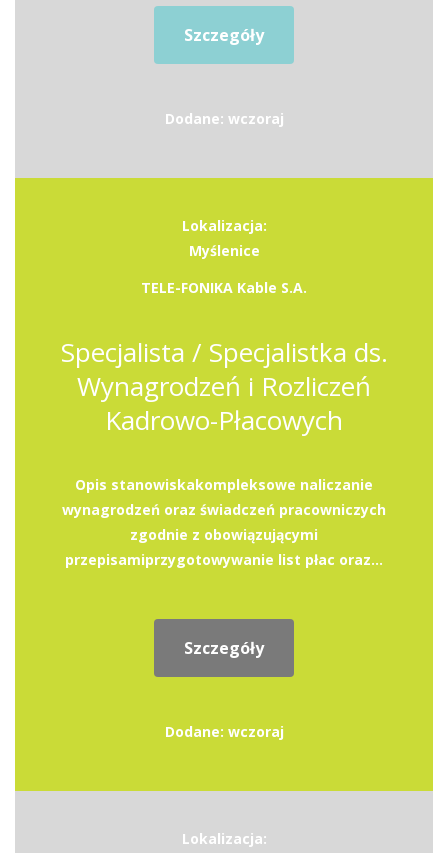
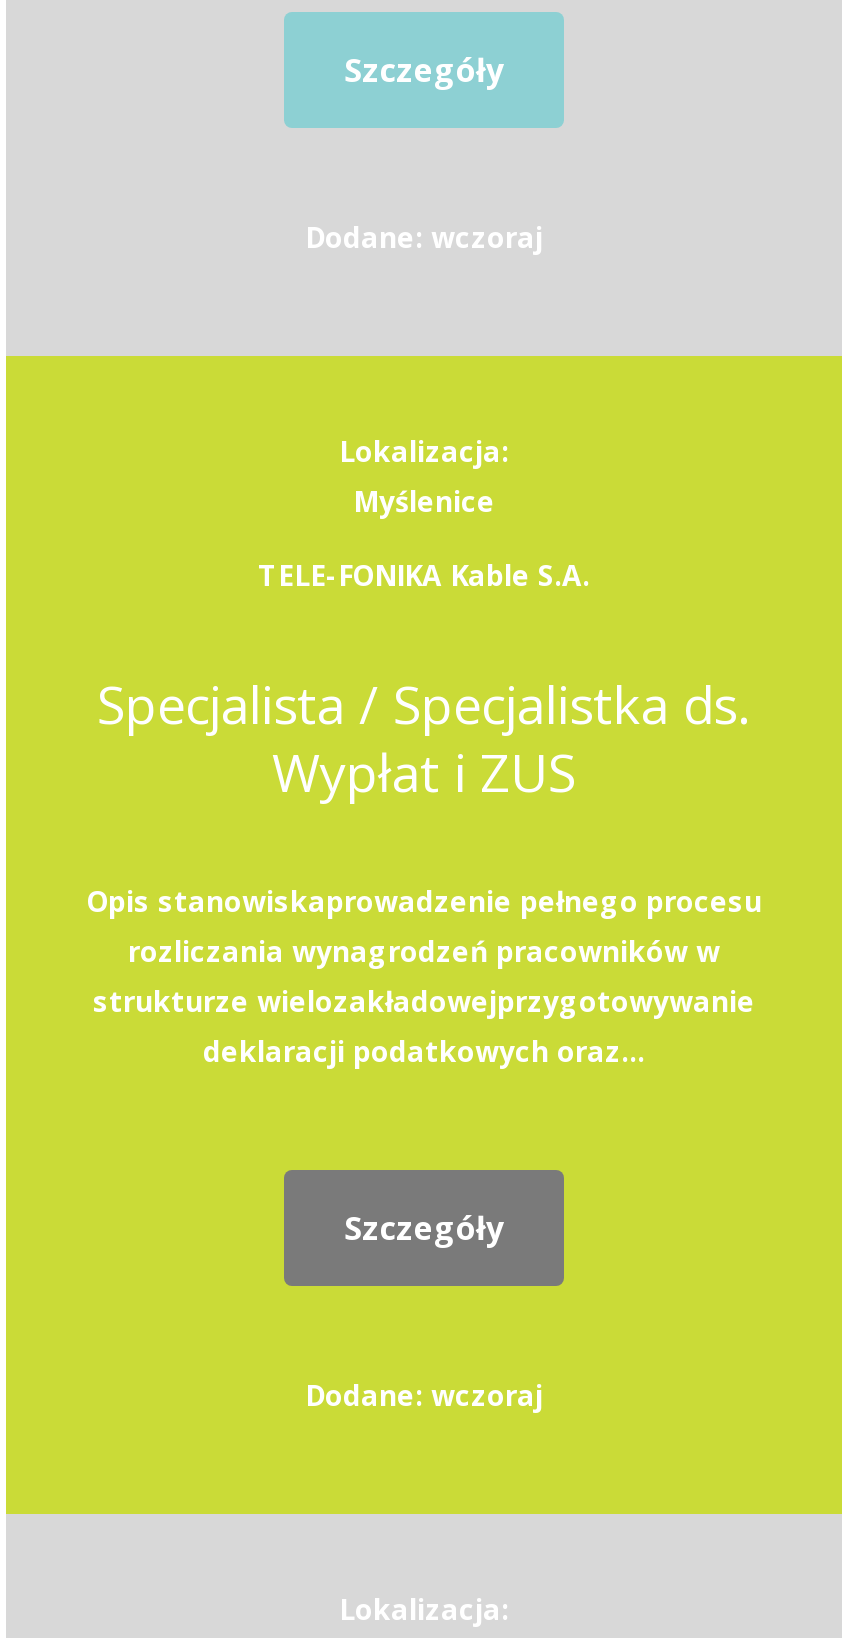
[77,368,371,438] Wynagrodzeń i Rozliczeń | Kadrowo-Płacowych -> [272,736,576,808] Wypłat i ZUS
[62,475,386,569] Opis stanowiskakompleksowe naliczanie | wynagrodzeń oraz świadczeń pracowniczych | zgodnie z obowiązującymi | przepisamiprzygotowywanie list płac oraz... -> [86,882,762,1070] Opis stanowiskaprowadzenie pełnego procesu | rozliczania wynagrodzeń pracowników w | strukturze wielozakładowejprzygotowywanie | deklaracji podatkowych oraz...

